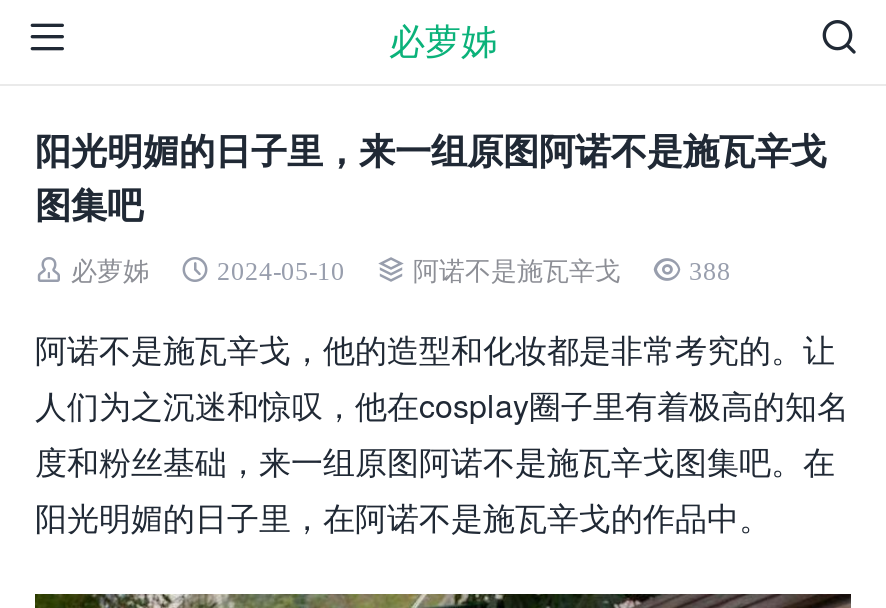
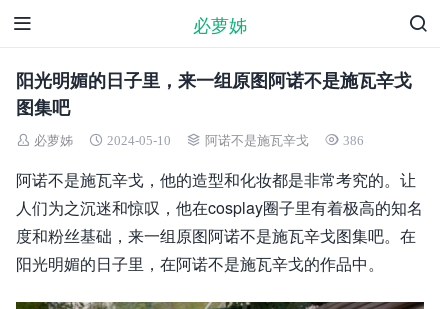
[689,258,731,284] 388 -> [343,134,364,147] 386

